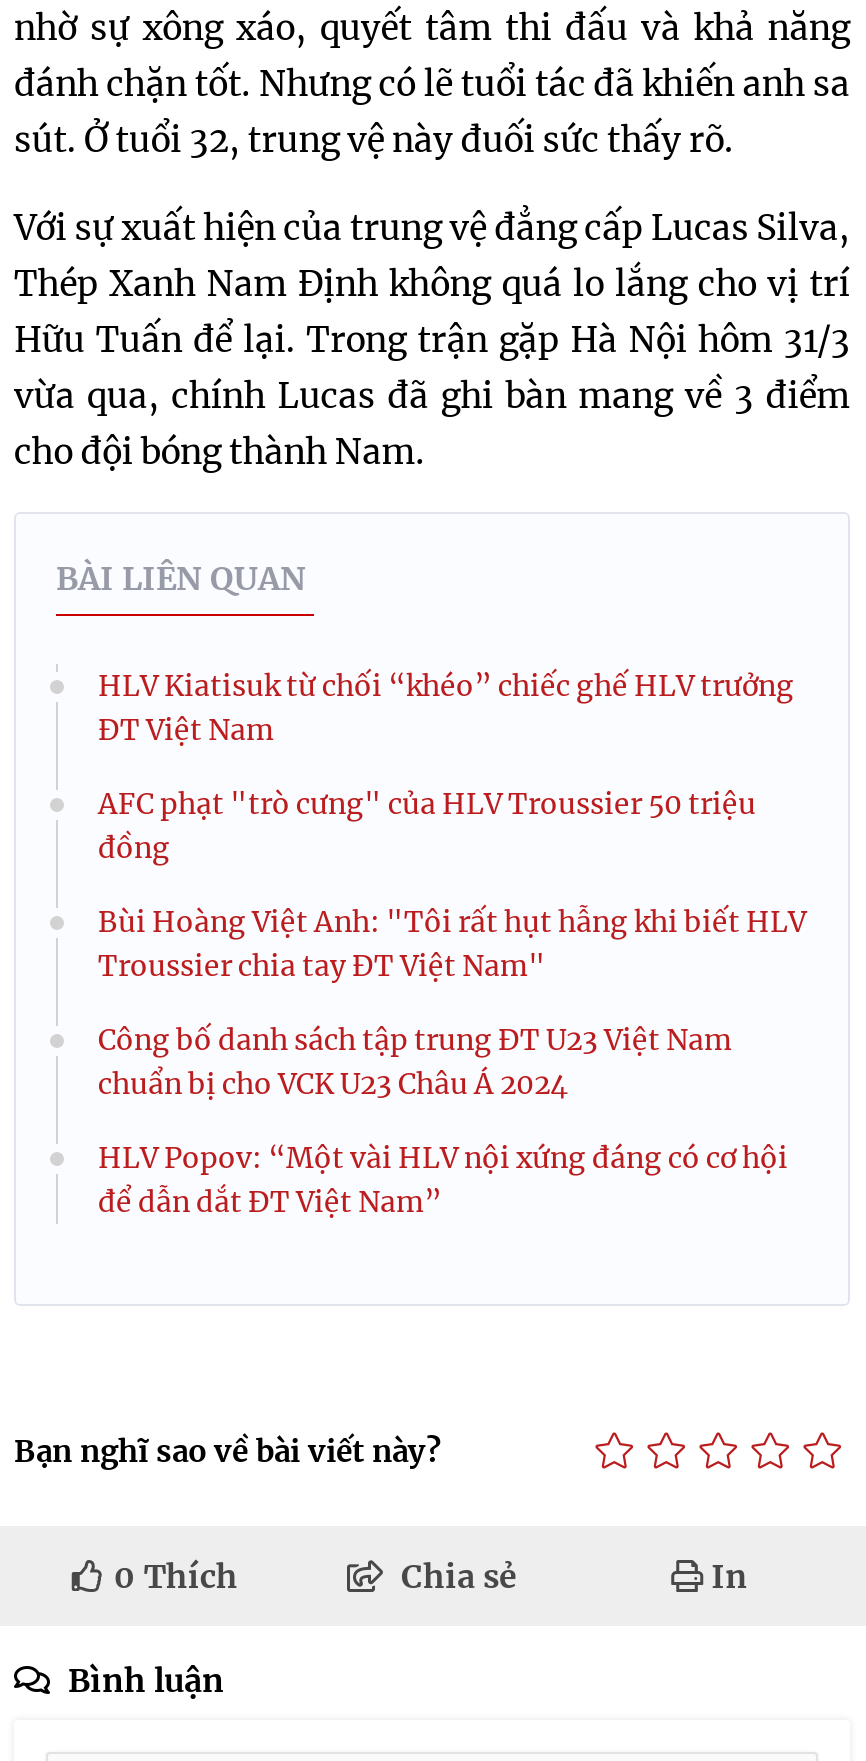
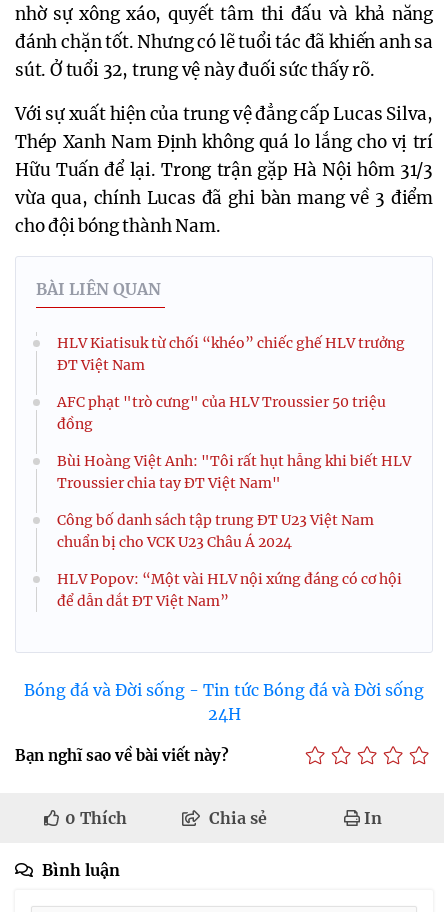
none -> [24,680,424,724] Bóng đá và Đời sống - Tin tức Bóng đá và Đời sống | 24H

